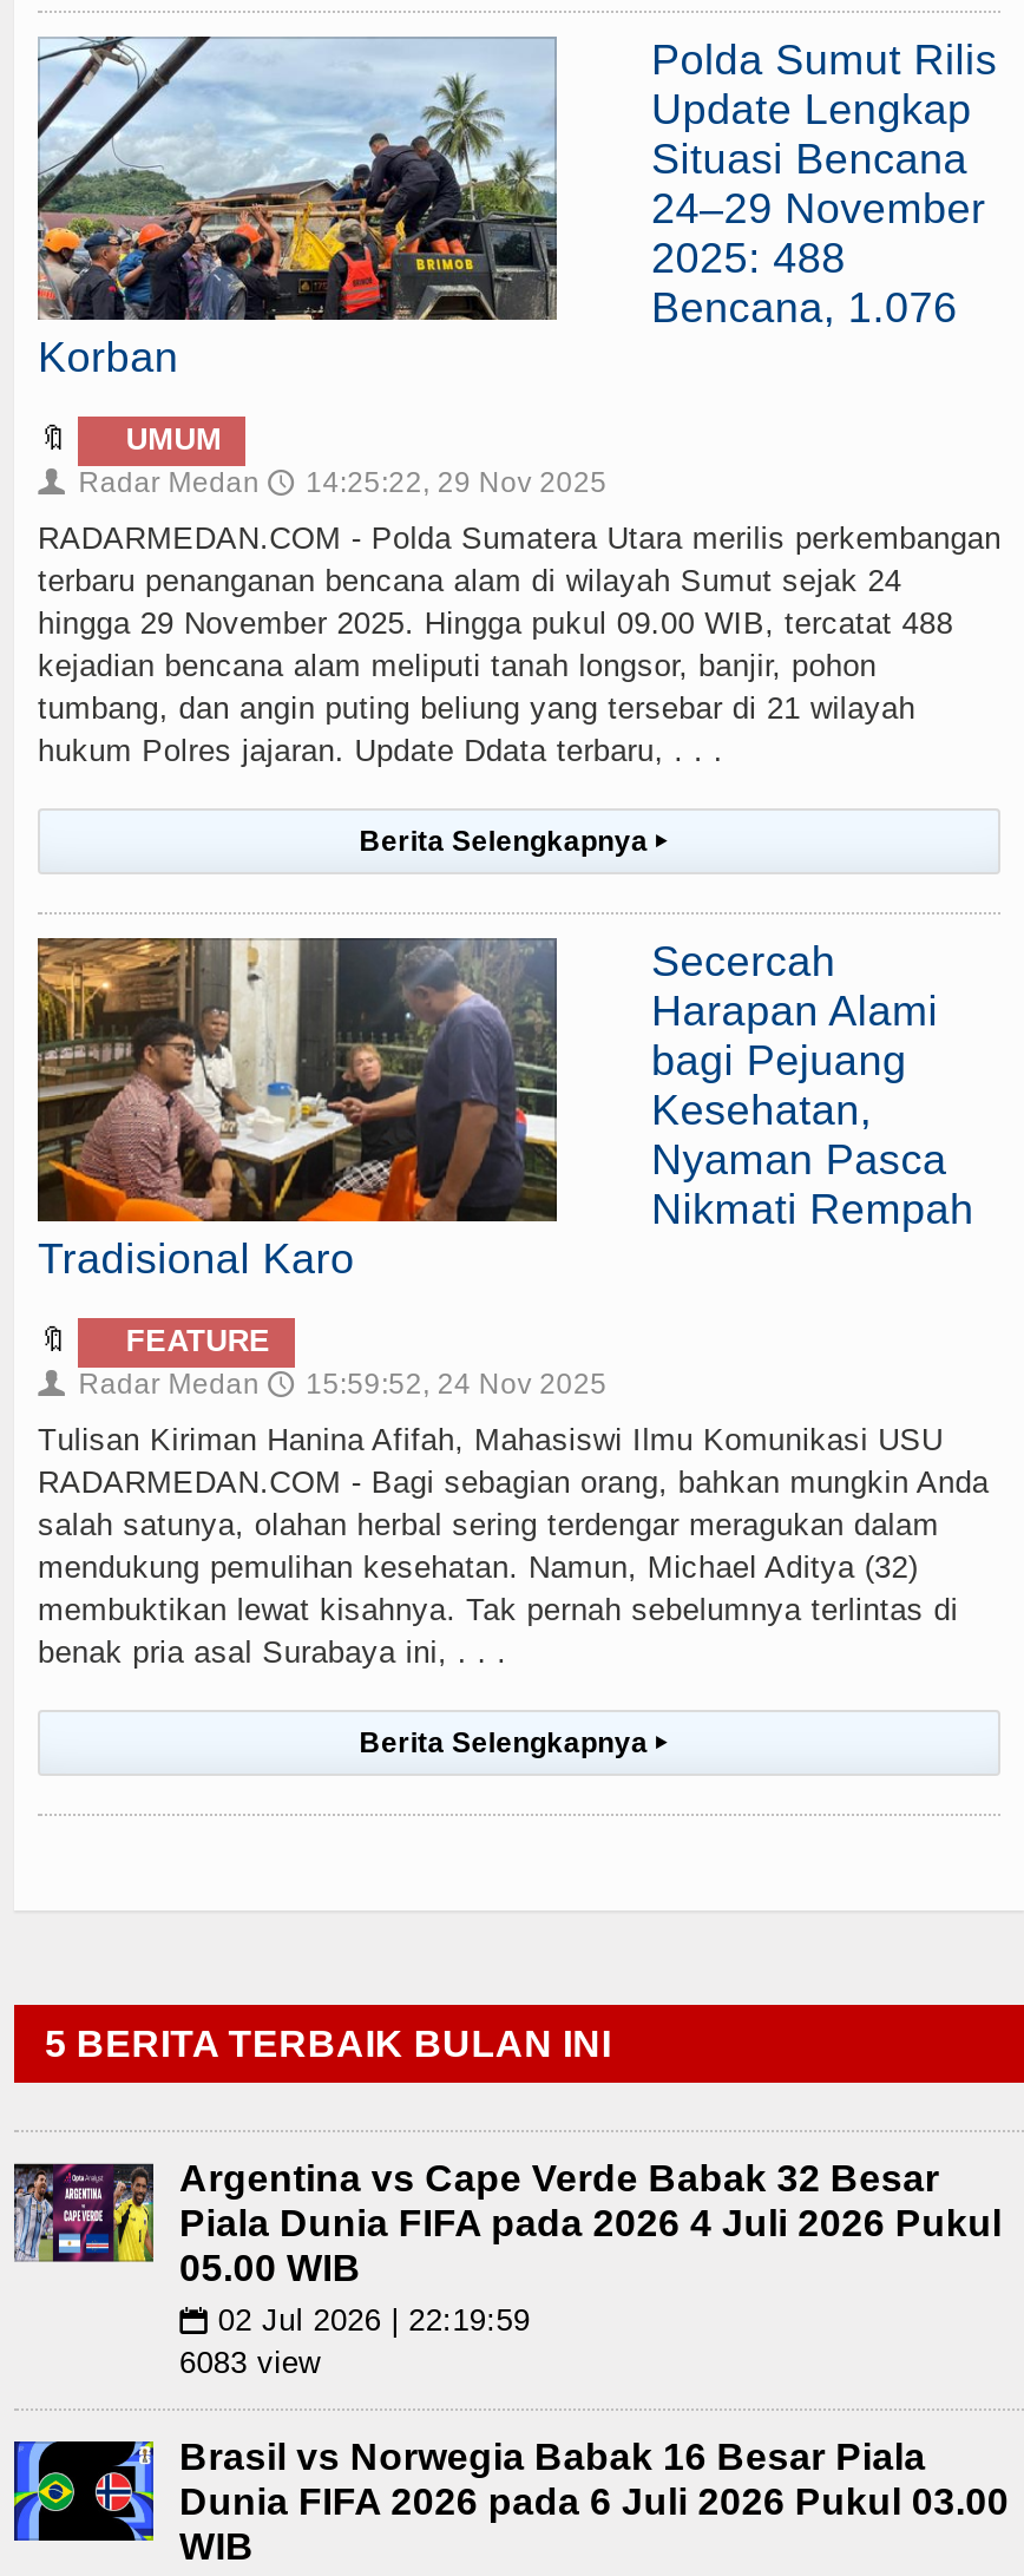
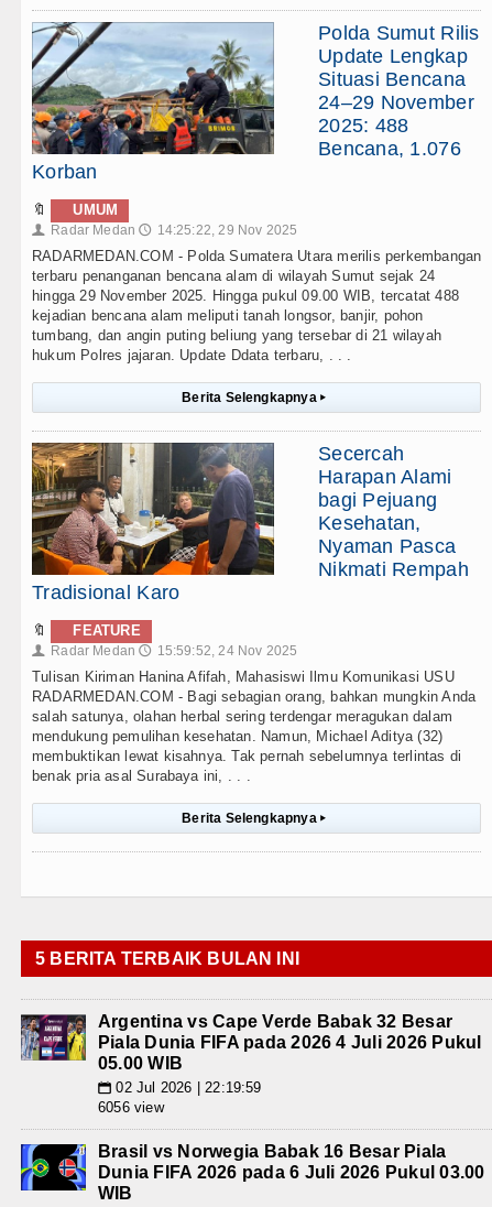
[179,2345,320,2381] 6083 view -> [98,1099,164,1116] 6056 view

